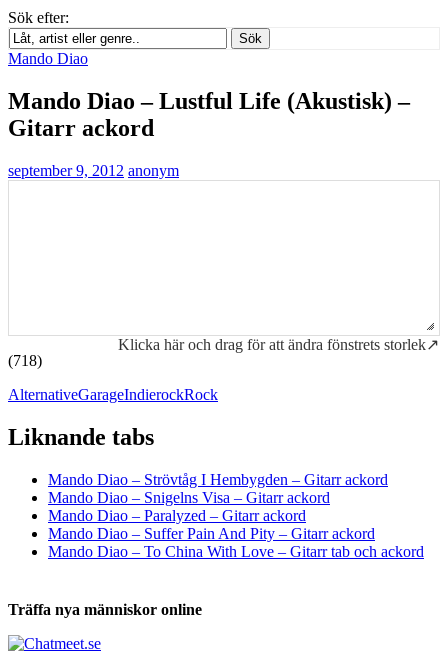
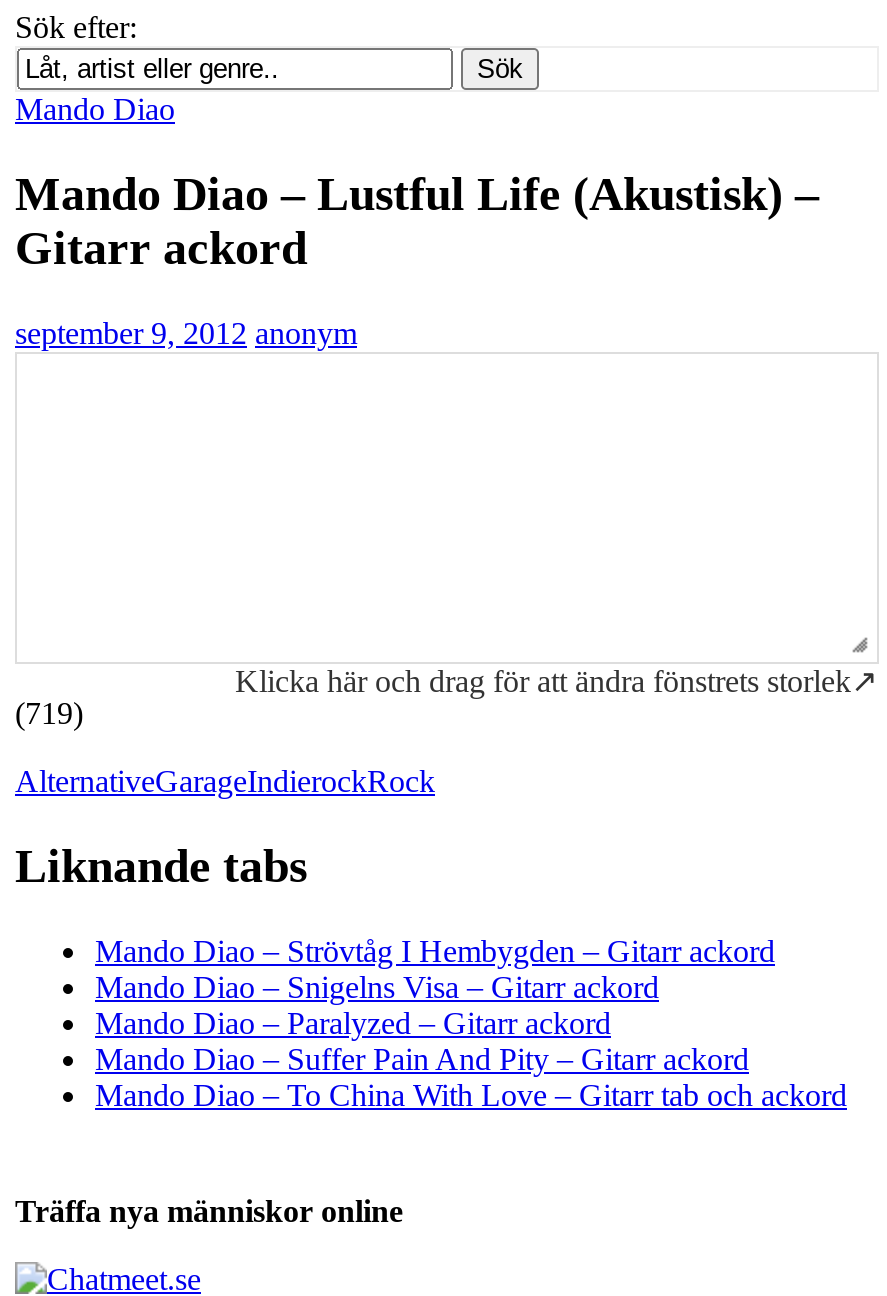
[8,352,42,369] (718) -> [15,696,83,730] (719)

